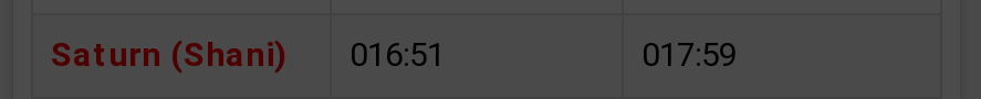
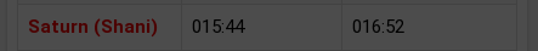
[51,35,445,75] Saturn (Shani) 016:51 -> [28,16,244,38] Saturn (Shani) 015:44
[641,35,737,75] 017:59 -> [352,16,404,38] 016:52

